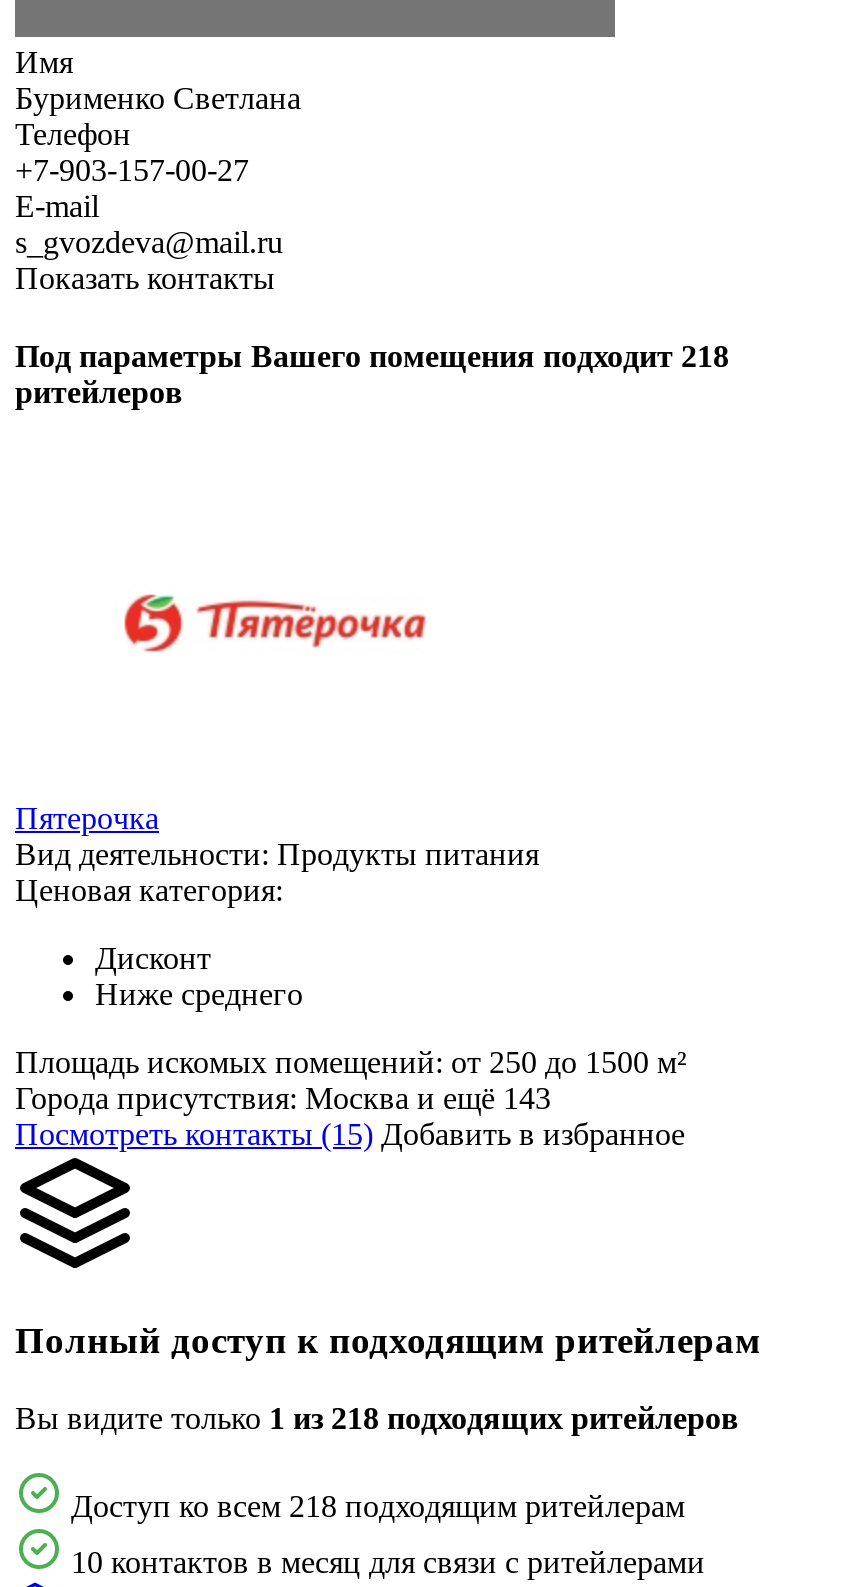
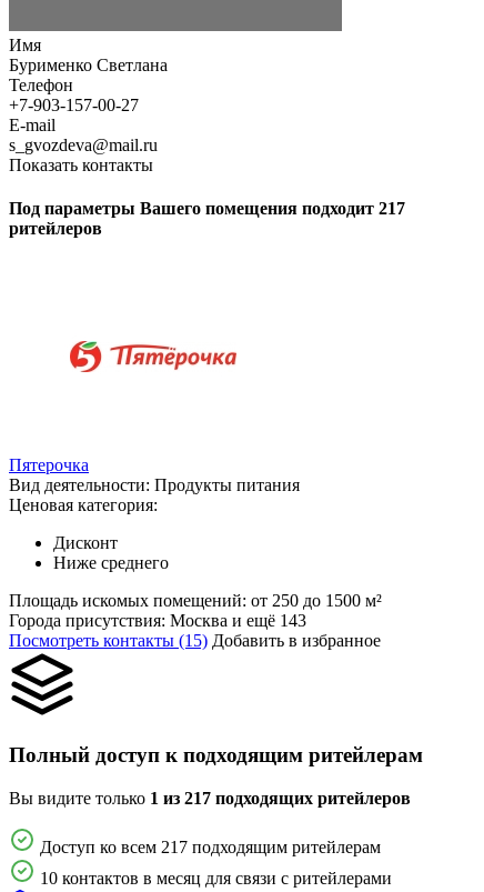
[15,339,729,373] Под параметры Вашего помещения подходит 218 -> [9,199,405,218] Под параметры Вашего помещения подходит 217
[15,1401,739,1435] Вы видите только 1 из 218 подходящих ритейлеров -> [9,788,411,807] Вы видите только 1 из 217 подходящих ритейлеров
[71,1489,685,1523] Доступ ко всем 218 подходящим ритейлерам -> [40,837,381,856] Доступ ко всем 217 подходящим ритейлерам

